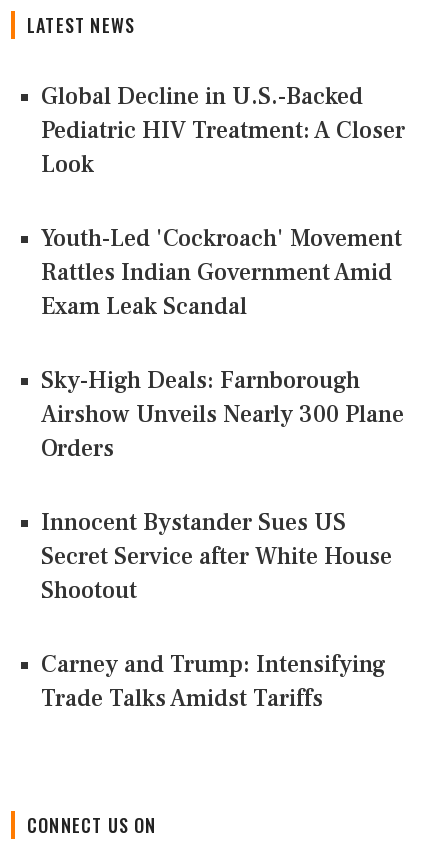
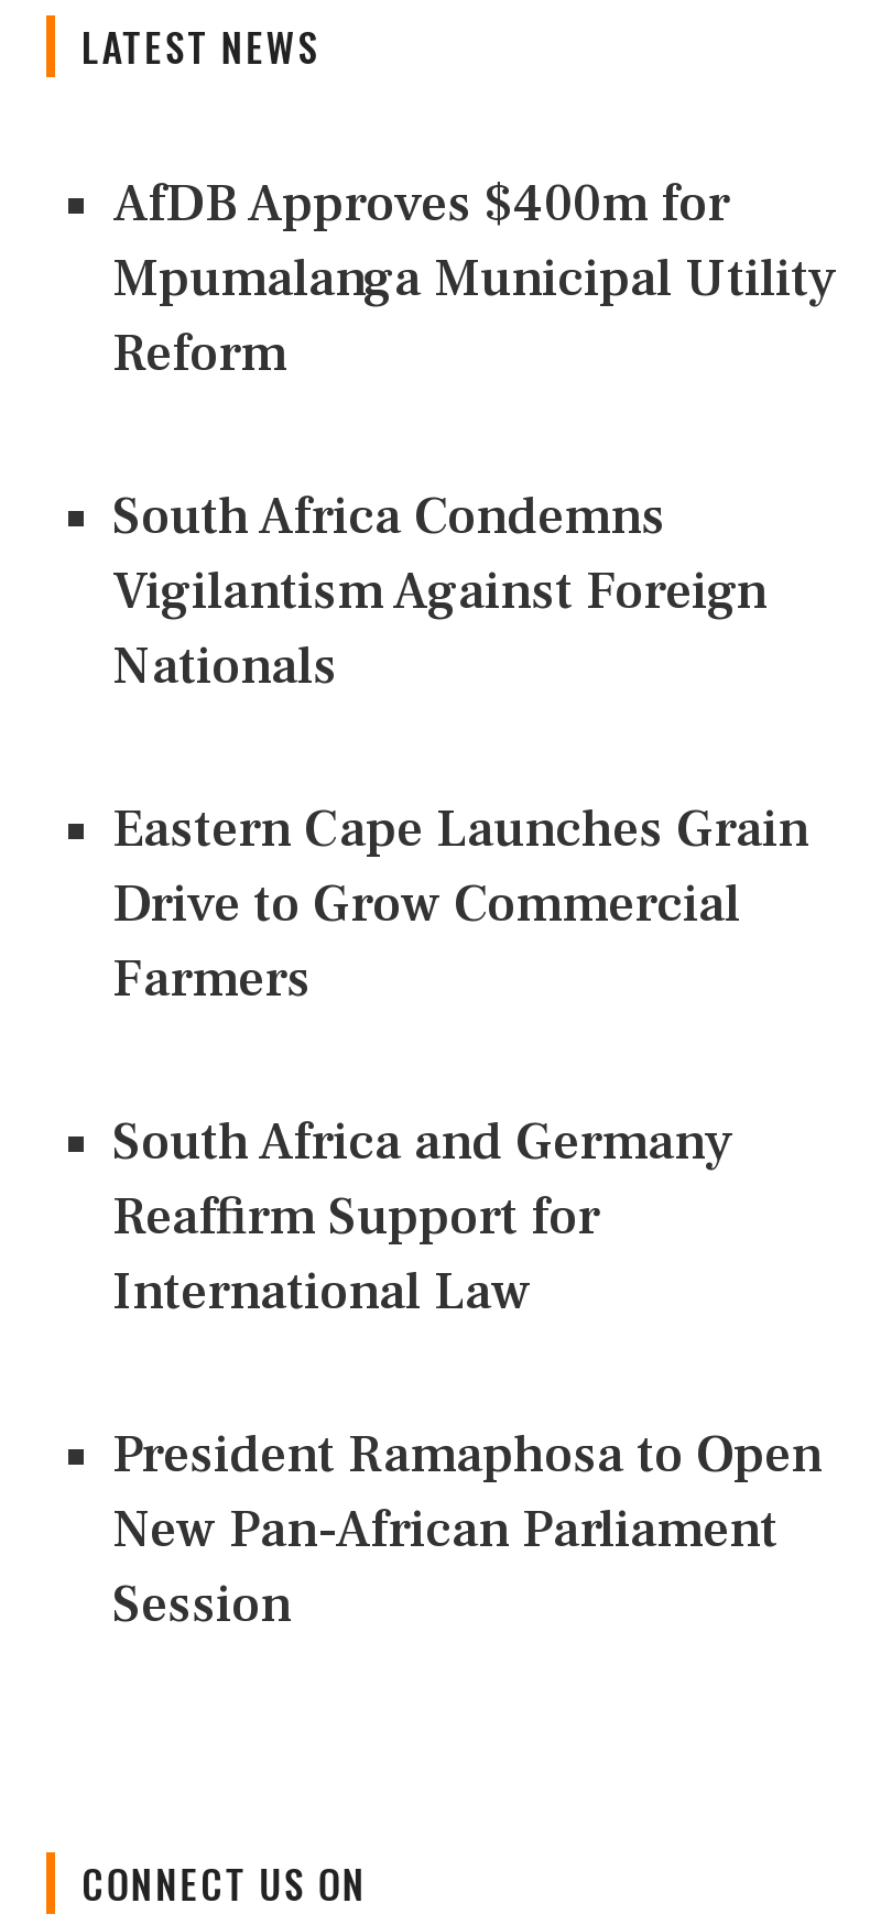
[41,81,405,180] Global Decline in U.S.-Backed | Pediatric HIV Treatment: A Closer | Look -> [112,170,837,388] AfDB Approves $400m for | Mpumalanga Municipal Utility | Reform
[41,223,402,322] Youth-Led 'Cockroach' Movement | Rattles Indian Government Amid | Exam Leak Scandal -> [112,482,766,700] South Africa Condemns | Vigilantism Against Foreign | Nationals
[41,365,404,464] Sky-High Deals: Farnborough | Airshow Unveils Nearly 300 Plane | Orders -> [112,795,808,1013] Eastern Cape Launches Grain | Drive to Grow Commercial | Farmers
[41,507,392,606] Innocent Bystander Sues US | Secret Service after White House | Shootout -> [112,1108,733,1326] South Africa and Germany | Reaffirm Support for | International Law
[41,649,386,714] Carney and Trump: Intensifying | Trade Talks Amidst Tariffs -> [112,1421,822,1639] President Ramaphosa to Open | New Pan-African Parliament | Session

